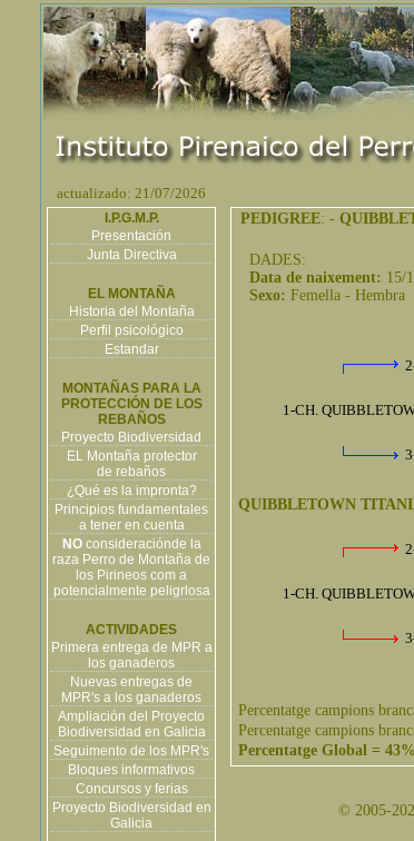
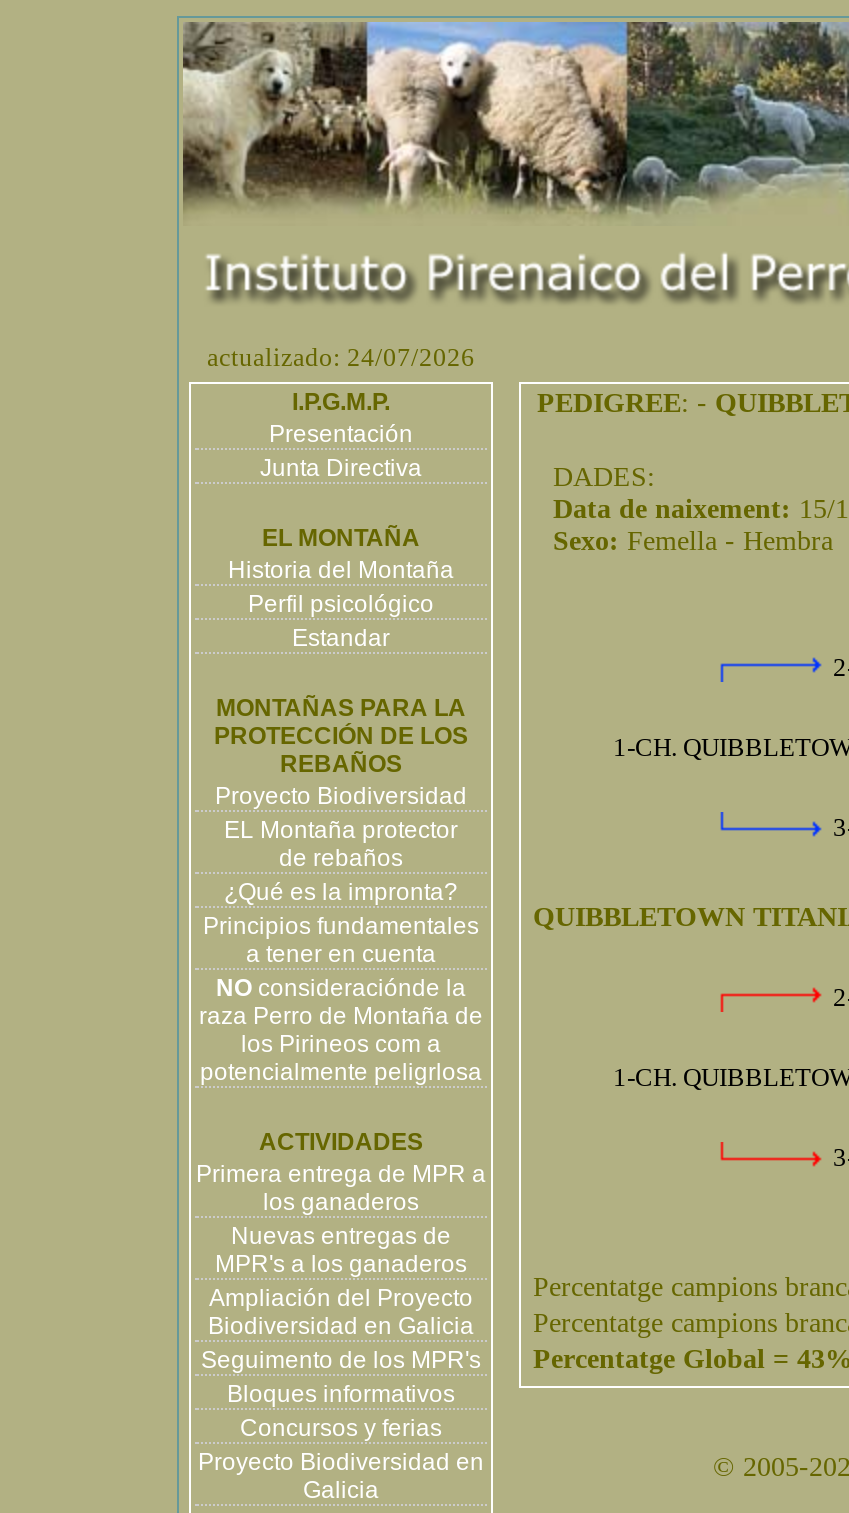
[47,185,206,201] actualizado: 21/07/2026 -> [189,342,475,372] actualizado: 24/07/2026

